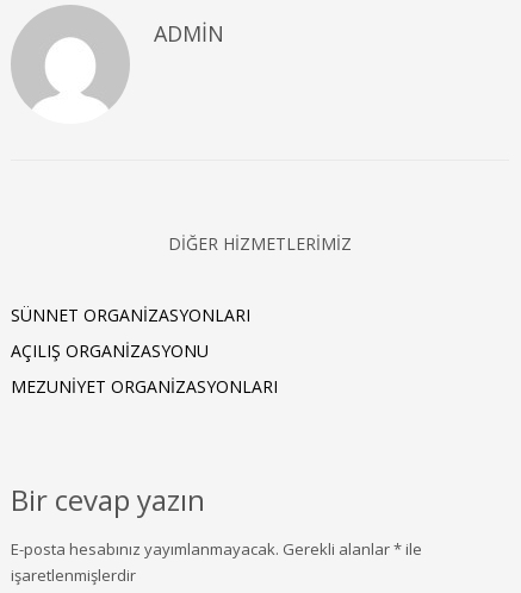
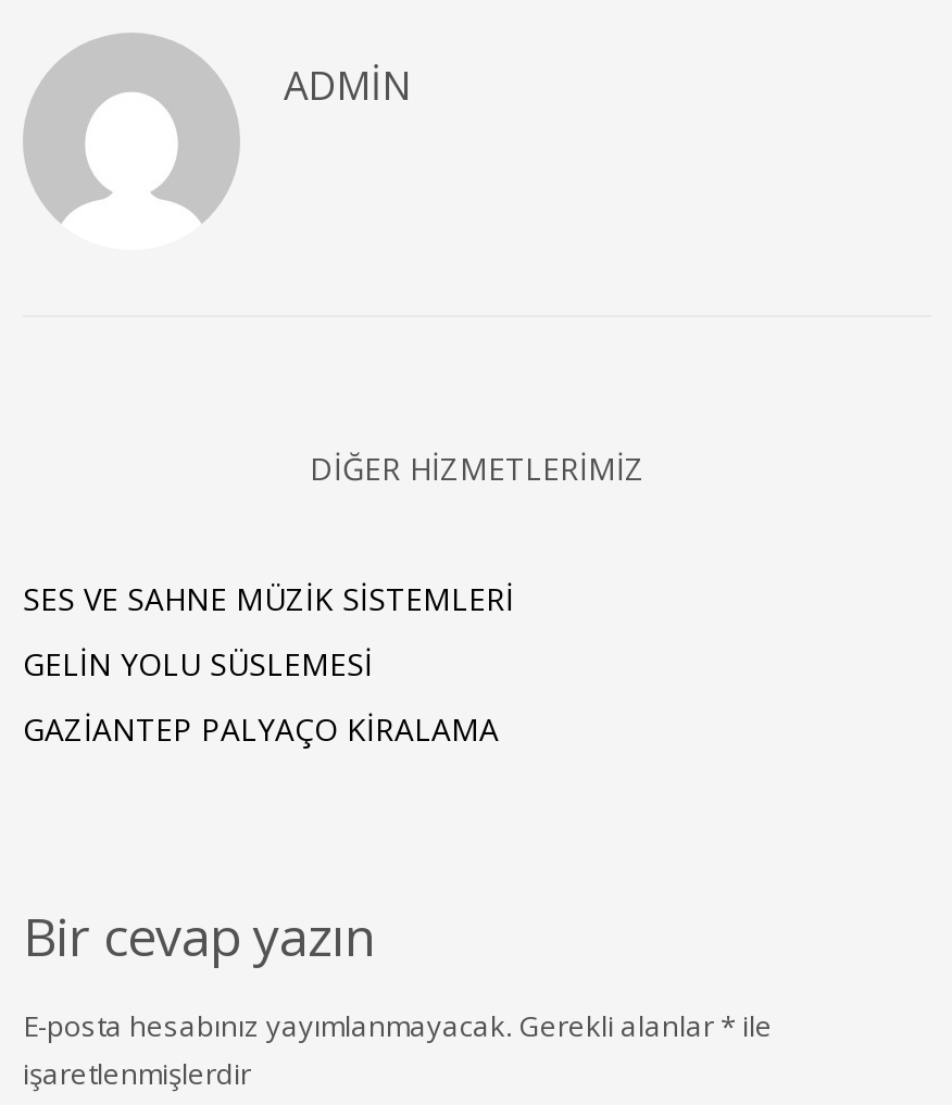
[11,304,250,326] SÜNNET ORGANIZASYONLARI -> [23,578,514,619] SES VE SAHNE MÜZIK SISTEMLERI
[11,339,209,362] AÇILIŞ ORGANIZASYONU -> [23,643,373,685] GELIN YOLU SÜSLEMESI
[11,375,278,398] MEZUNIYET ORGANIZASYONLARI -> [23,708,499,750] GAZIANTEP PALYAÇO KIRALAMA

